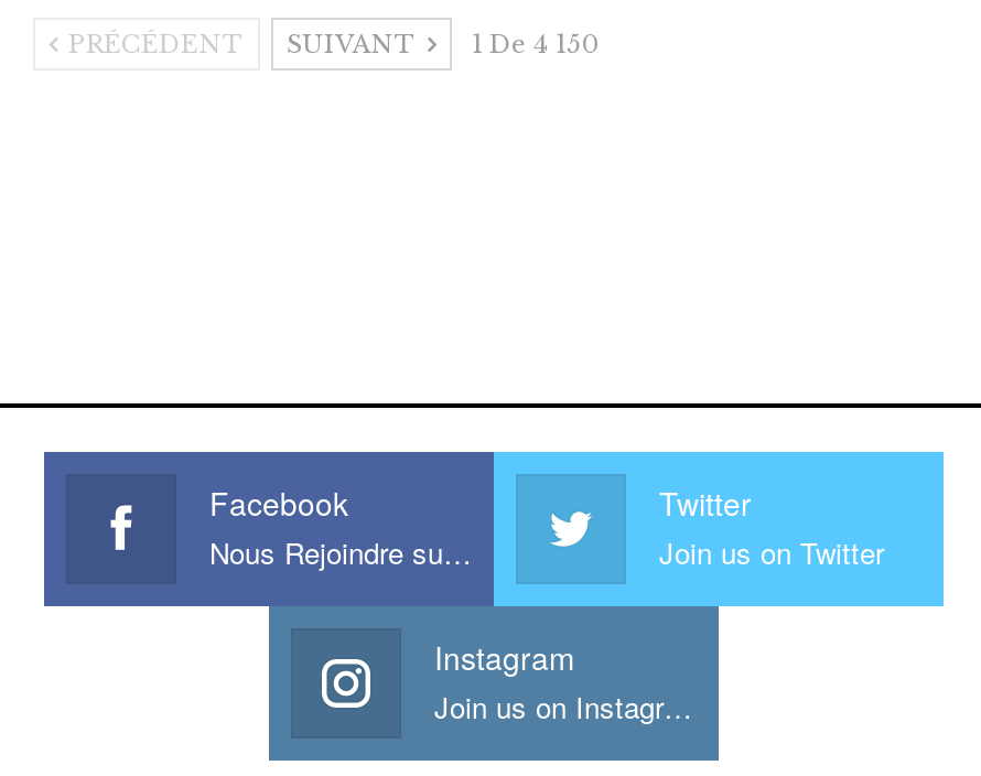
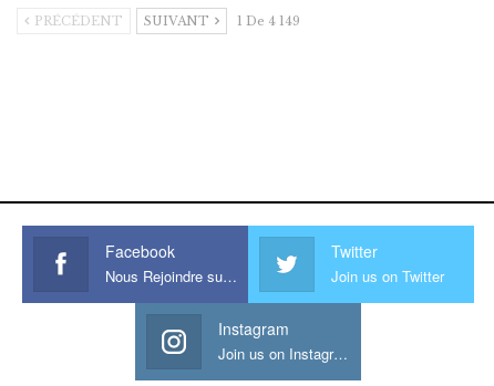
[62,29,600,60] PRÉCÉDENT SUIVANT 1 De 4 150 -> [31,13,300,29] PRÉCÉDENT SUIVANT 1 De 4 149

